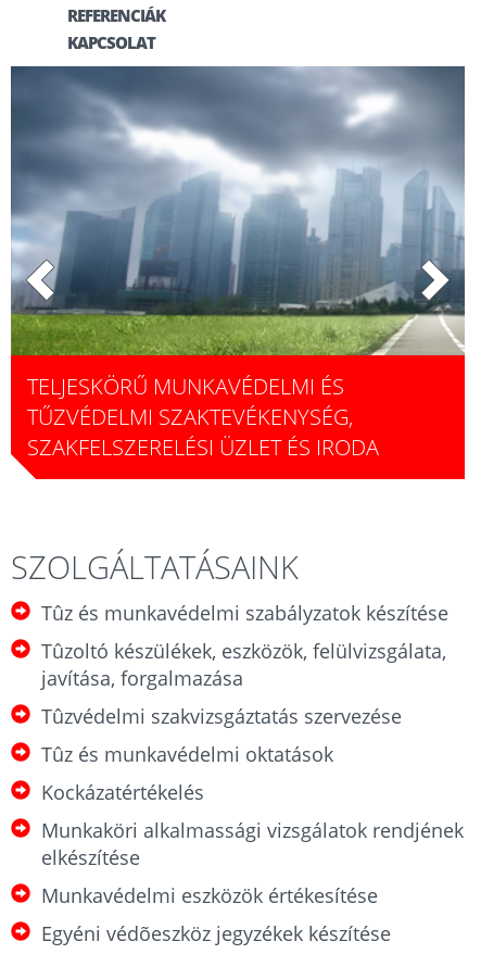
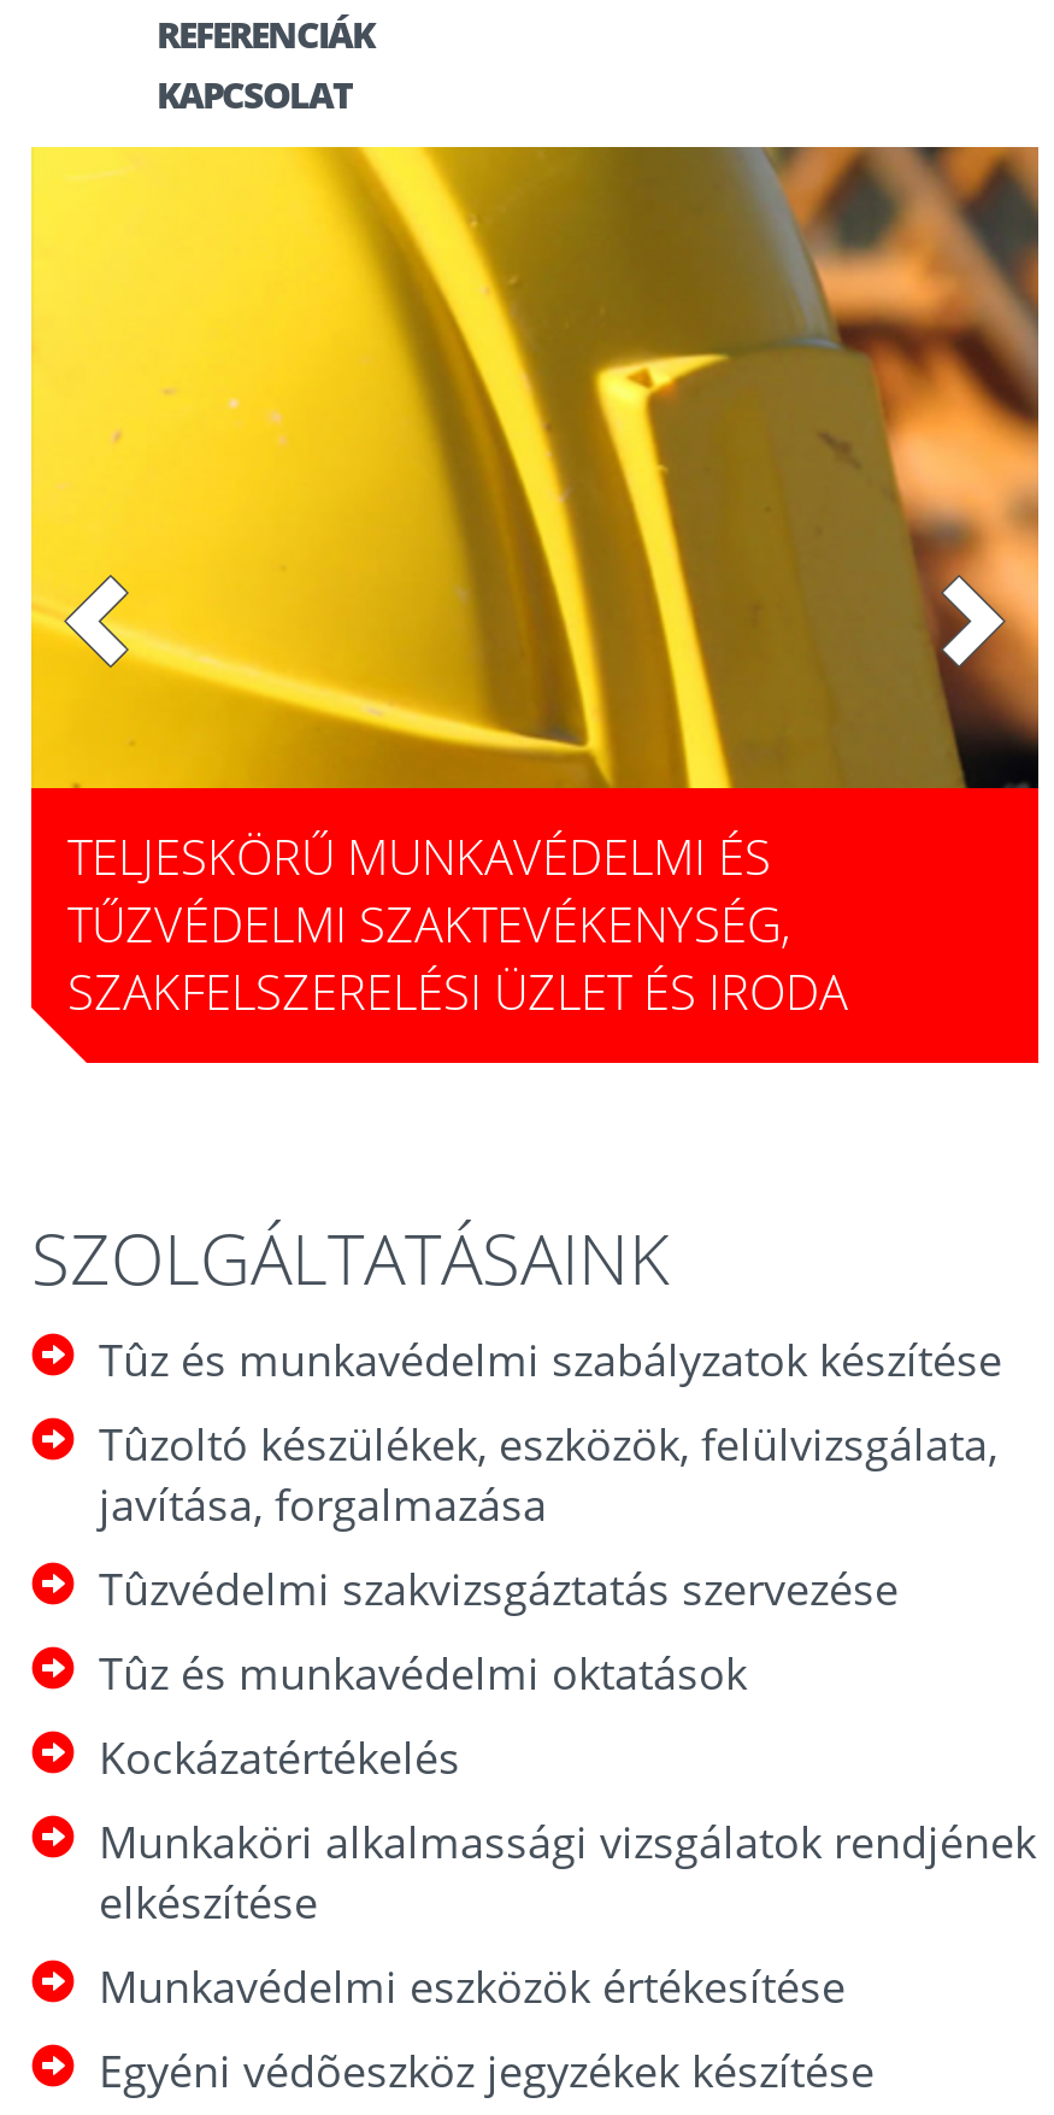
[10,65,466,356] [image] -> [29,145,1041,791] [image]

